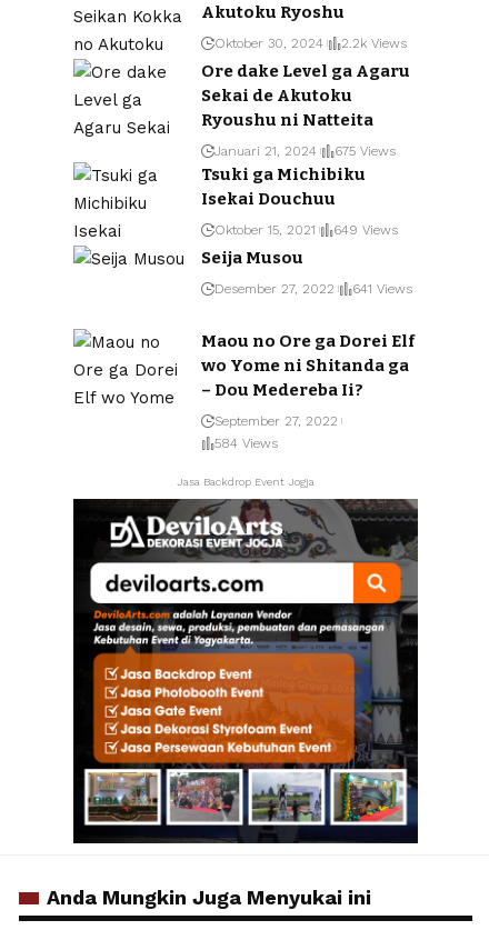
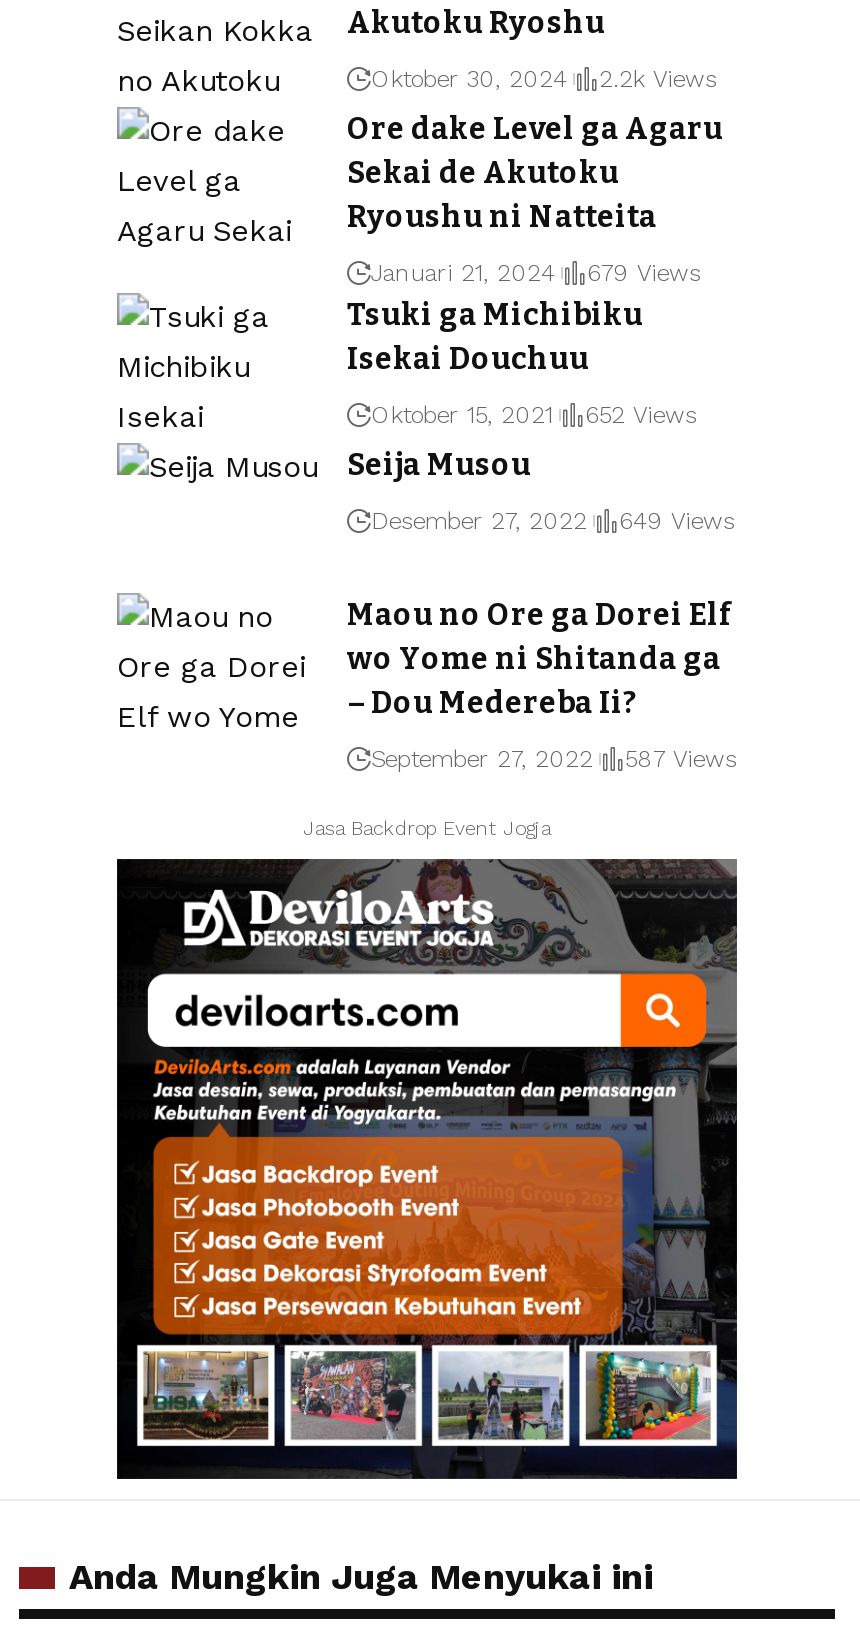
[214,144,396,159] Januari 21, 2024 675 Views -> [371,258,701,286] Januari 21, 2024 679 Views
[214,222,398,238] Oktober 15, 2021 649 Views -> [371,400,697,428] Oktober 15, 2021 652 Views
[214,281,412,297] Desember 27, 2022 641 Views -> [371,506,735,534] Desember 27, 2022 649 Views
[214,436,278,451] 584 Views -> [625,744,737,772] 587 Views

